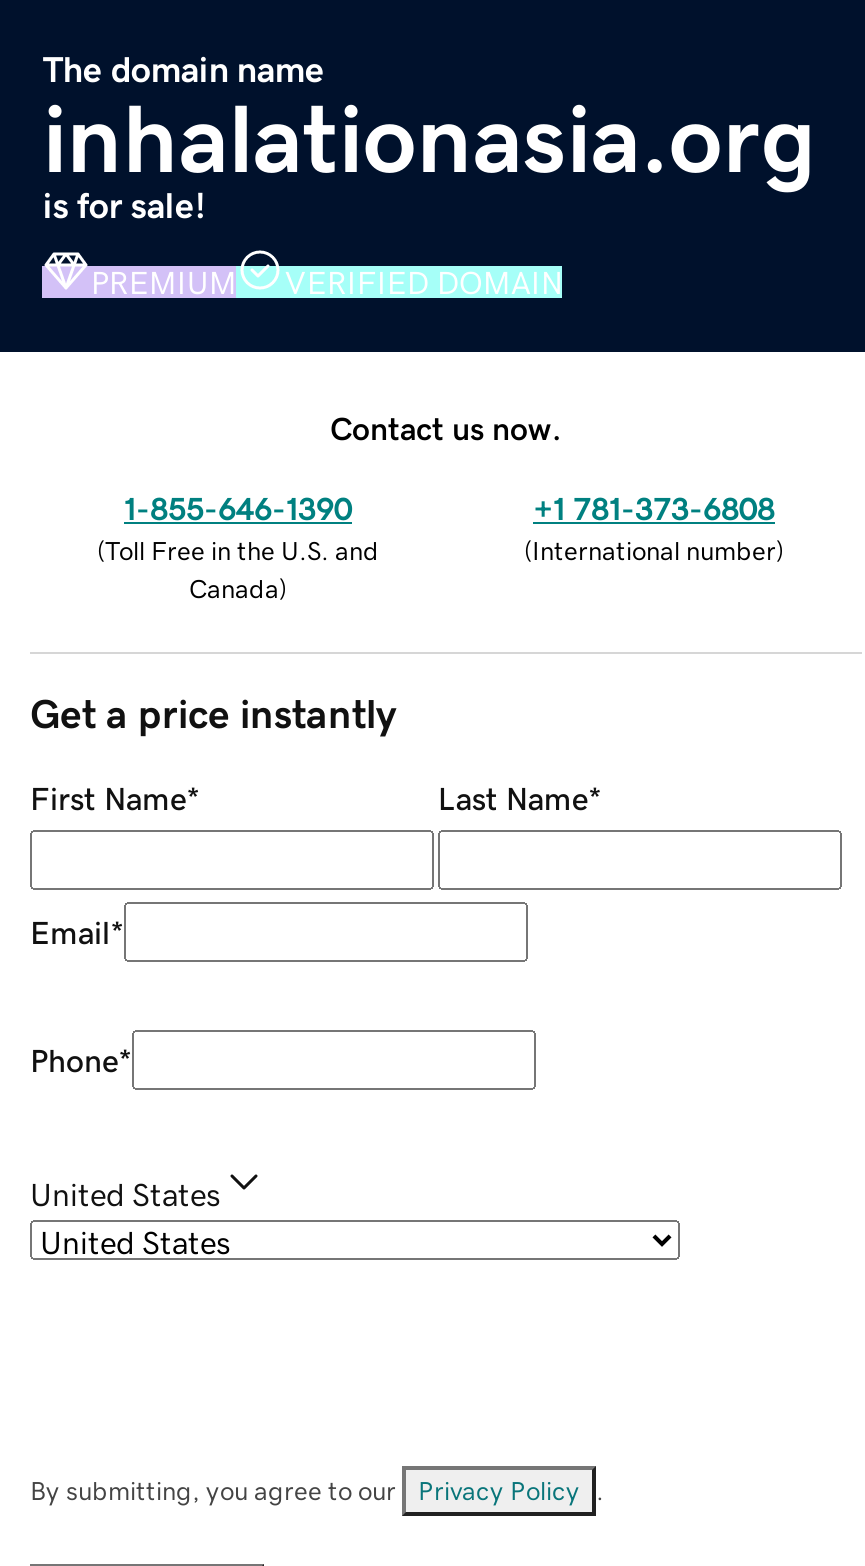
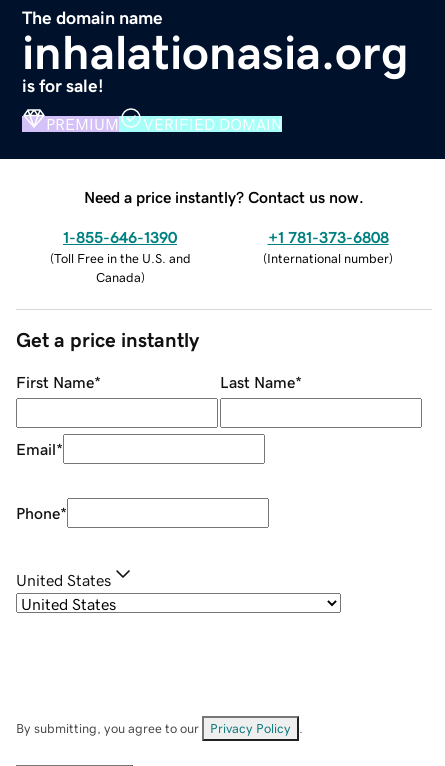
[330,411,562,443] Contact us now. -> [84,189,364,205] Need a price instantly? Contact us now.

